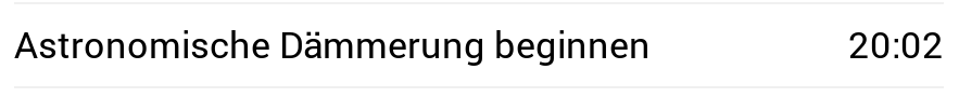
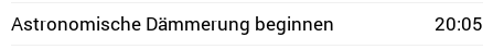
[848,19,944,69] 20:02 -> [435,11,483,36] 20:05

